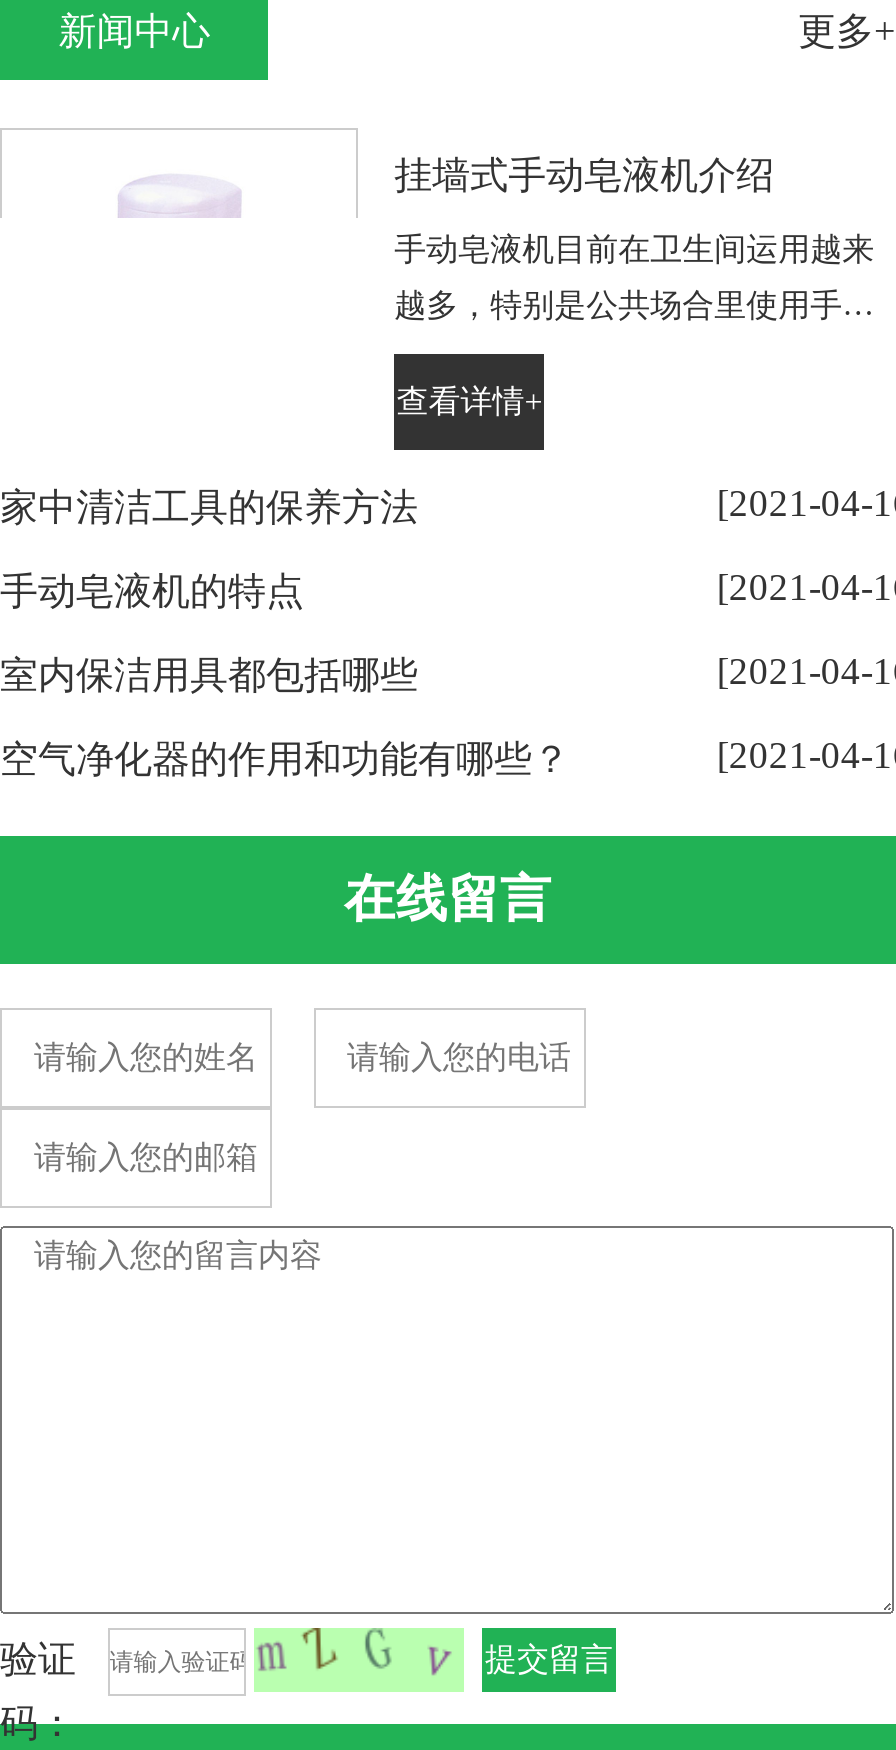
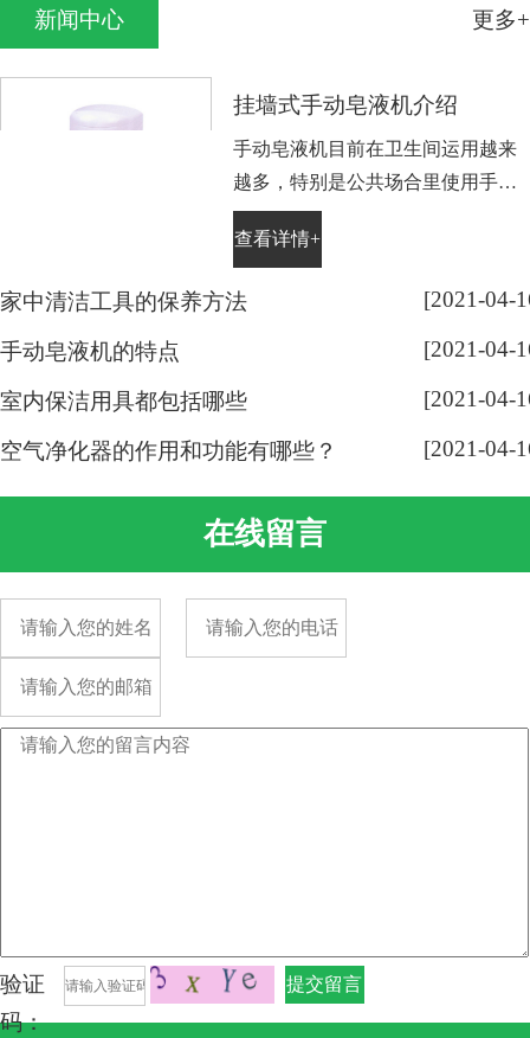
[254,1626,464,1692] [image] -> [149,965,274,1004] [image]

